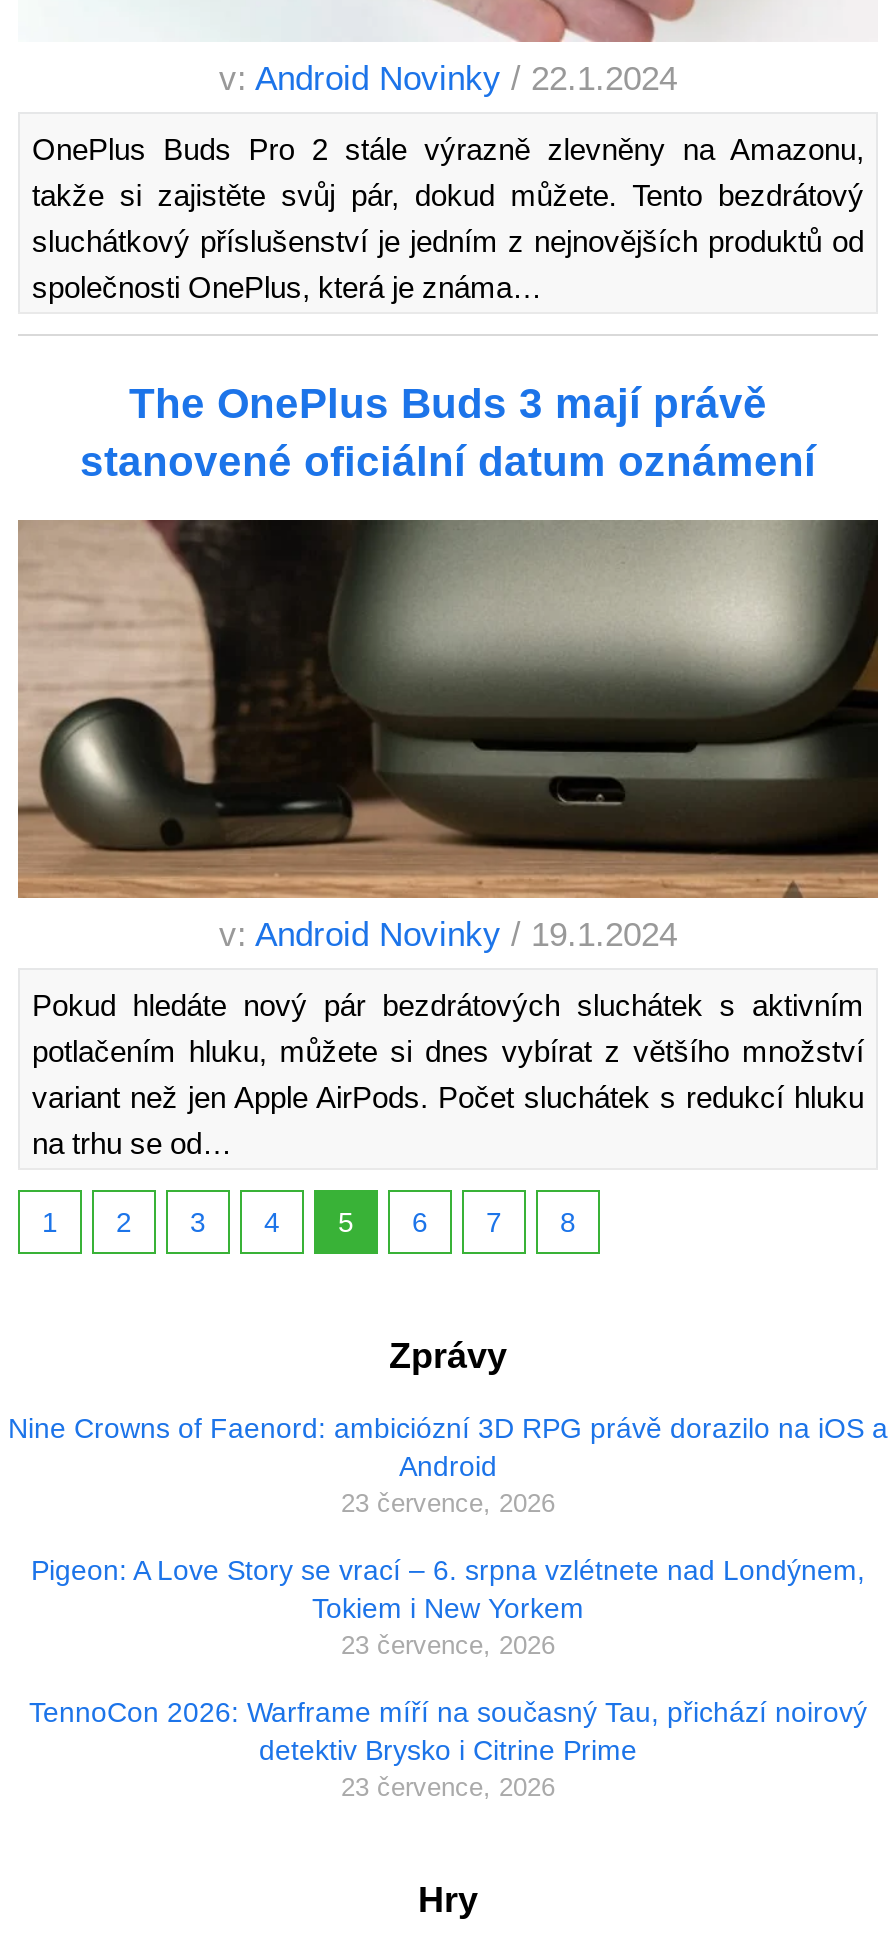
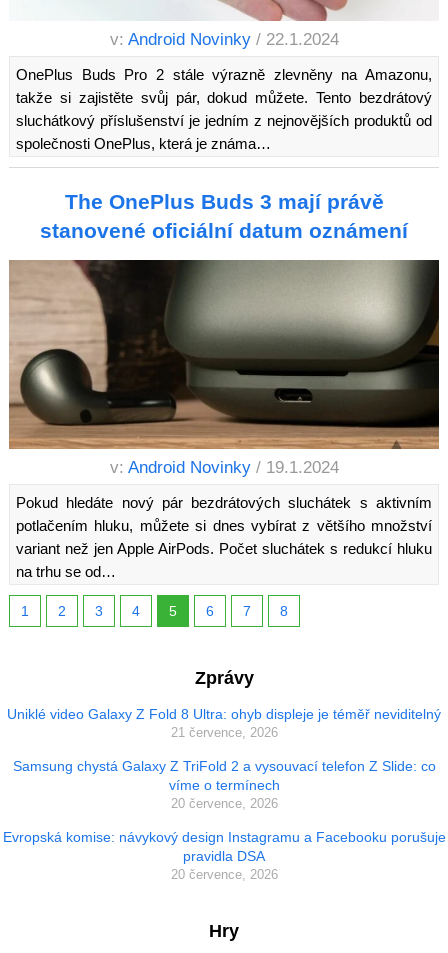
[8,1413,888,1519] Nine Crowns of Faenord: ambiciózní 3D RPG právě dorazilo na iOS a | Android | 23 července, 2026 -> [7,706,441,740] Uniklé video Galaxy Z Fold 8 Ultra: ohyb displeje je téměř neviditelný | 21 července, 2026
[31,1555,865,1661] Pigeon: A Love Story se vrací – 6. srpna vzlétnete nad Londýnem, | Tokiem i New Yorkem | 23 července, 2026 -> [12,758,435,811] Samsung chystá Galaxy Z TriFold 2 a vysouvací telefon Z Slide: co | víme o termínech | 20 července, 2026
[29,1697,867,1803] TennoCon 2026: Warframe míří na současný Tau, přichází noirový | detektiv Brysko i Citrine Prime | 23 července, 2026 -> [2,829,445,882] Evropská komise: návykový design Instagramu a Facebooku porušuje | pravidla DSA | 20 července, 2026

